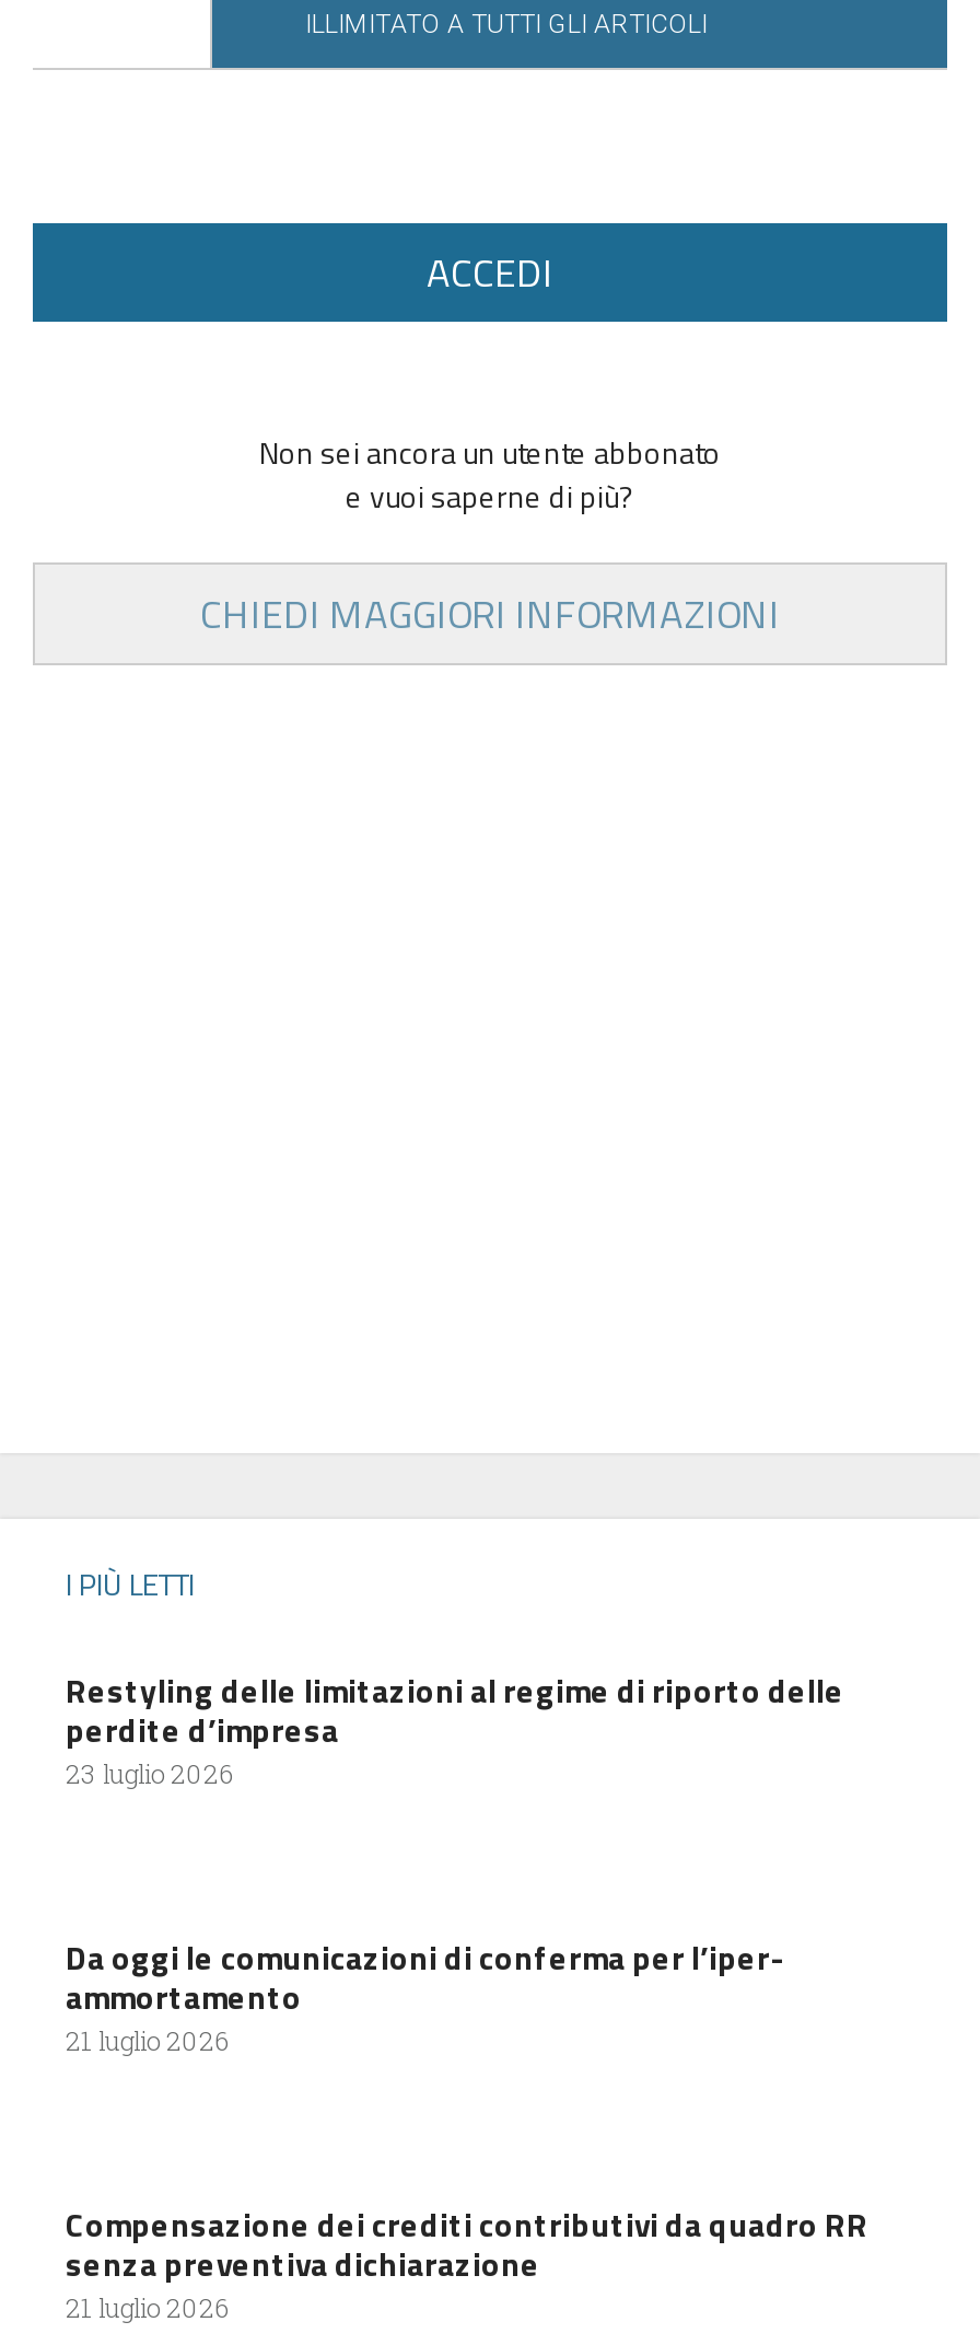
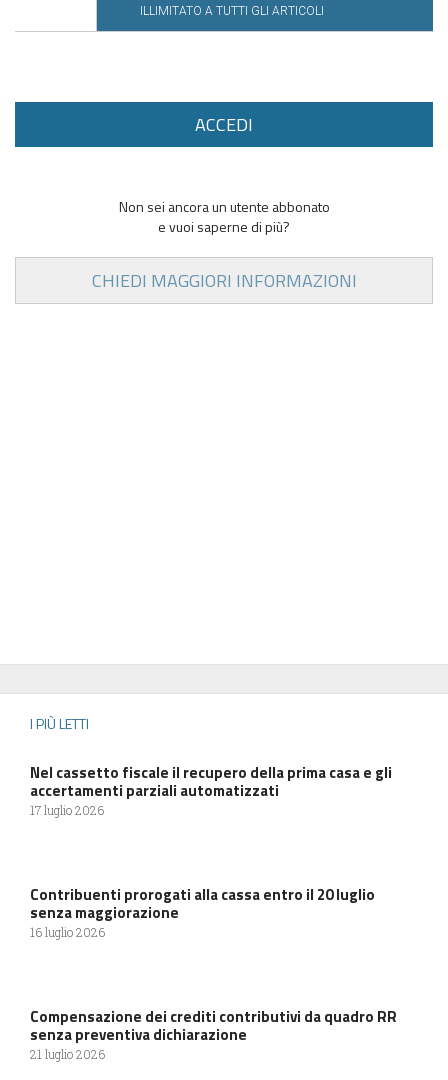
[66,1665,844,1790] Restyling delle limitazioni al regime di riporto delle | perdite d’impresa | 23 luglio 2026 -> [30,761,392,818] Nel cassetto fiscale il recupero della prima casa e gli | accertamenti parziali automatizzati | 17 luglio 2026
[66,1932,783,2057] Da oggi le comunicazioni di conferma per l’iper- | ammortamento | 21 luglio 2026 -> [30,883,375,940] Contribuenti prorogati alla cassa entro il 20 luglio | senza maggiorazione | 16 luglio 2026

